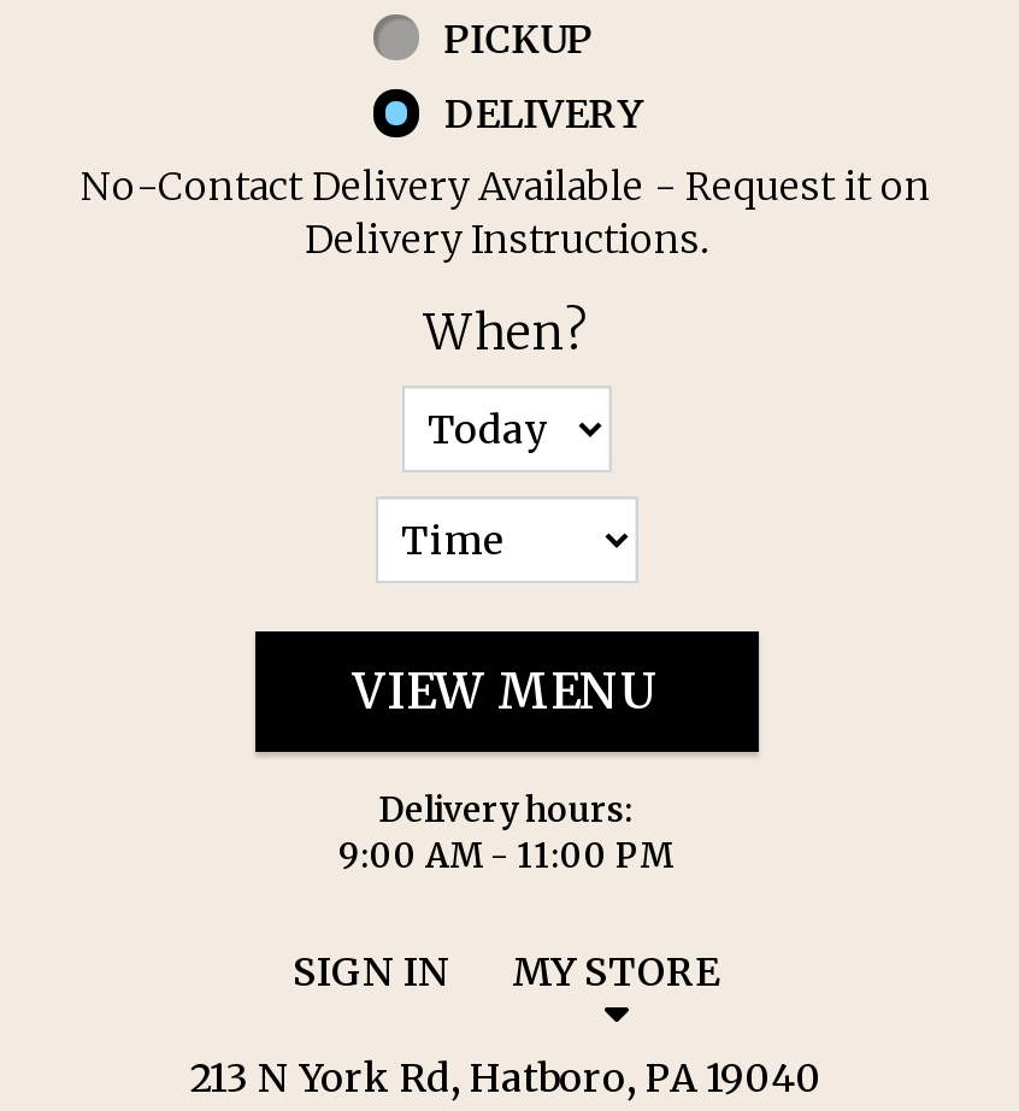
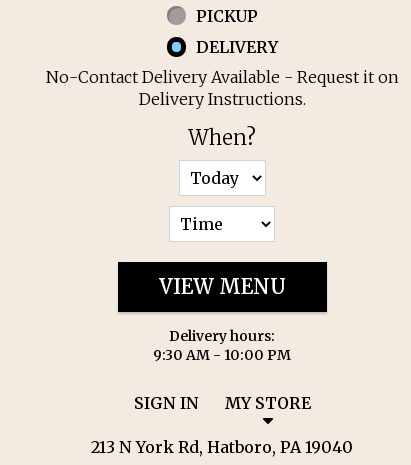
[338,835,673,878] 9:00 AM - 11:00 PM -> [153,346,291,364] 9:30 AM - 10:00 PM

